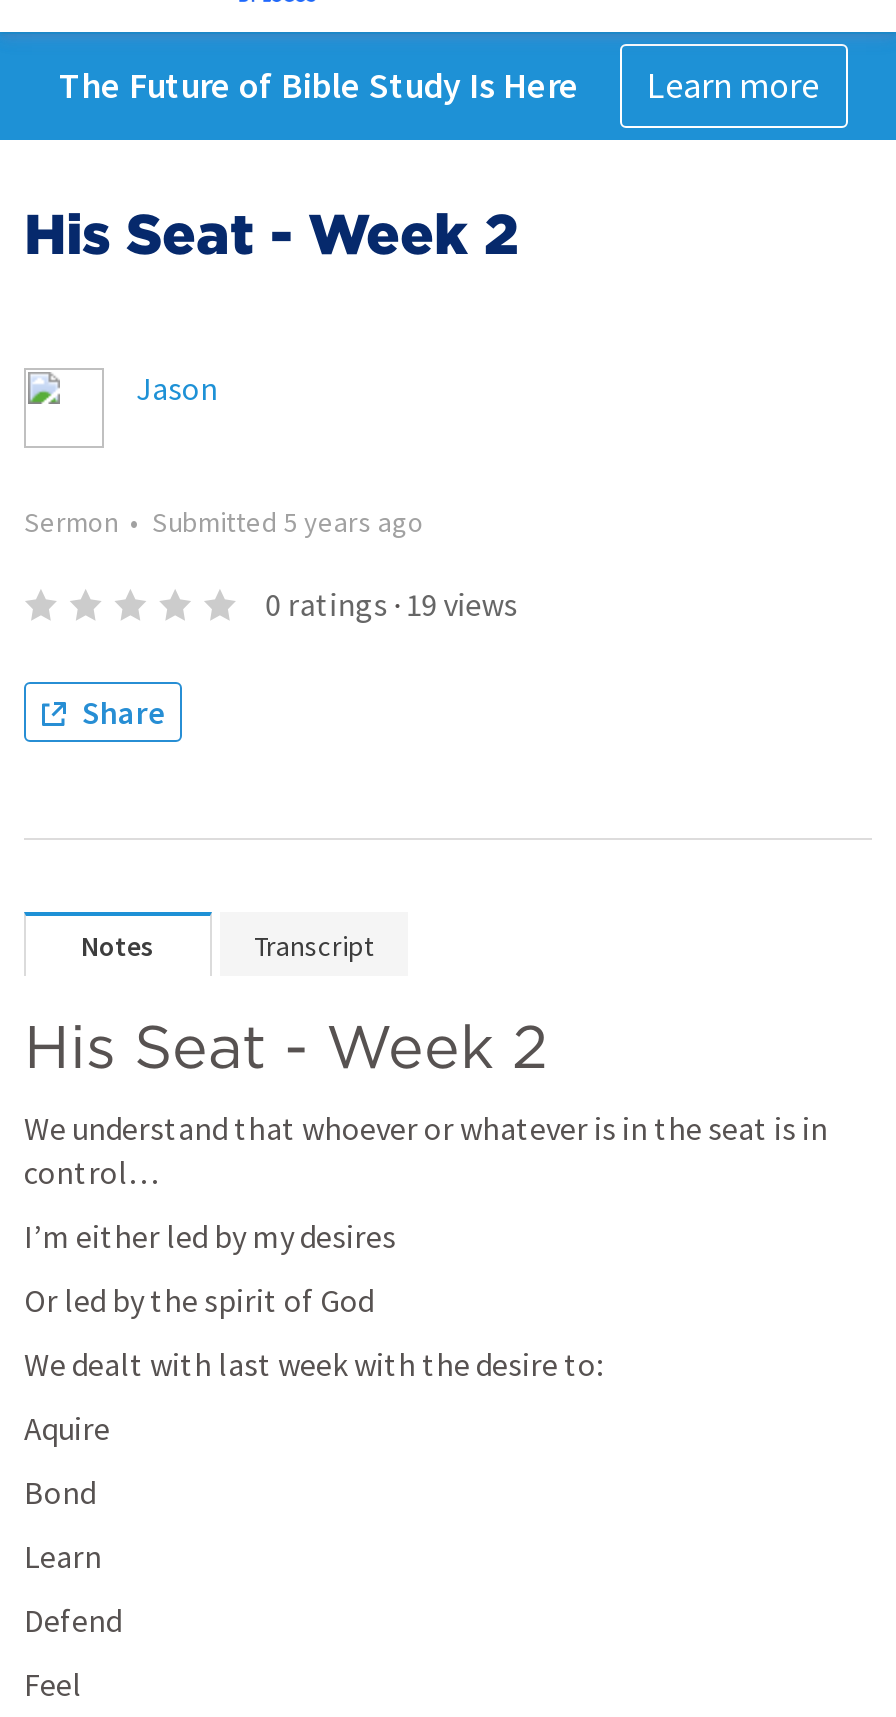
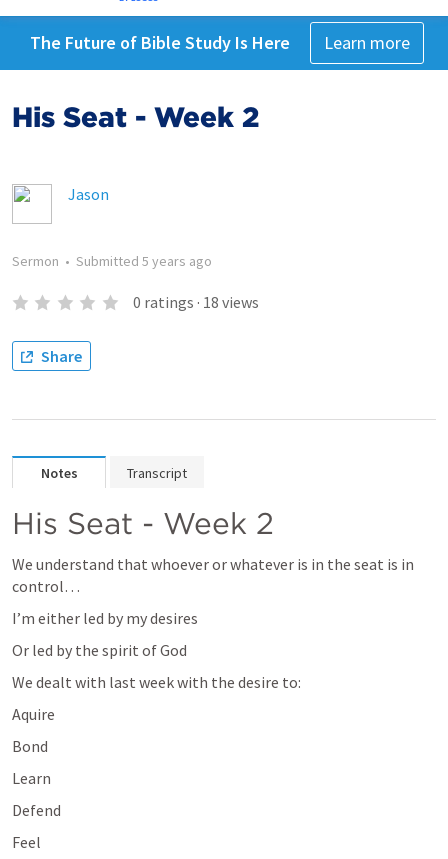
[265,584,517,624] 0 ratings · 19 views -> [133,292,259,312] 0 ratings · 18 views

